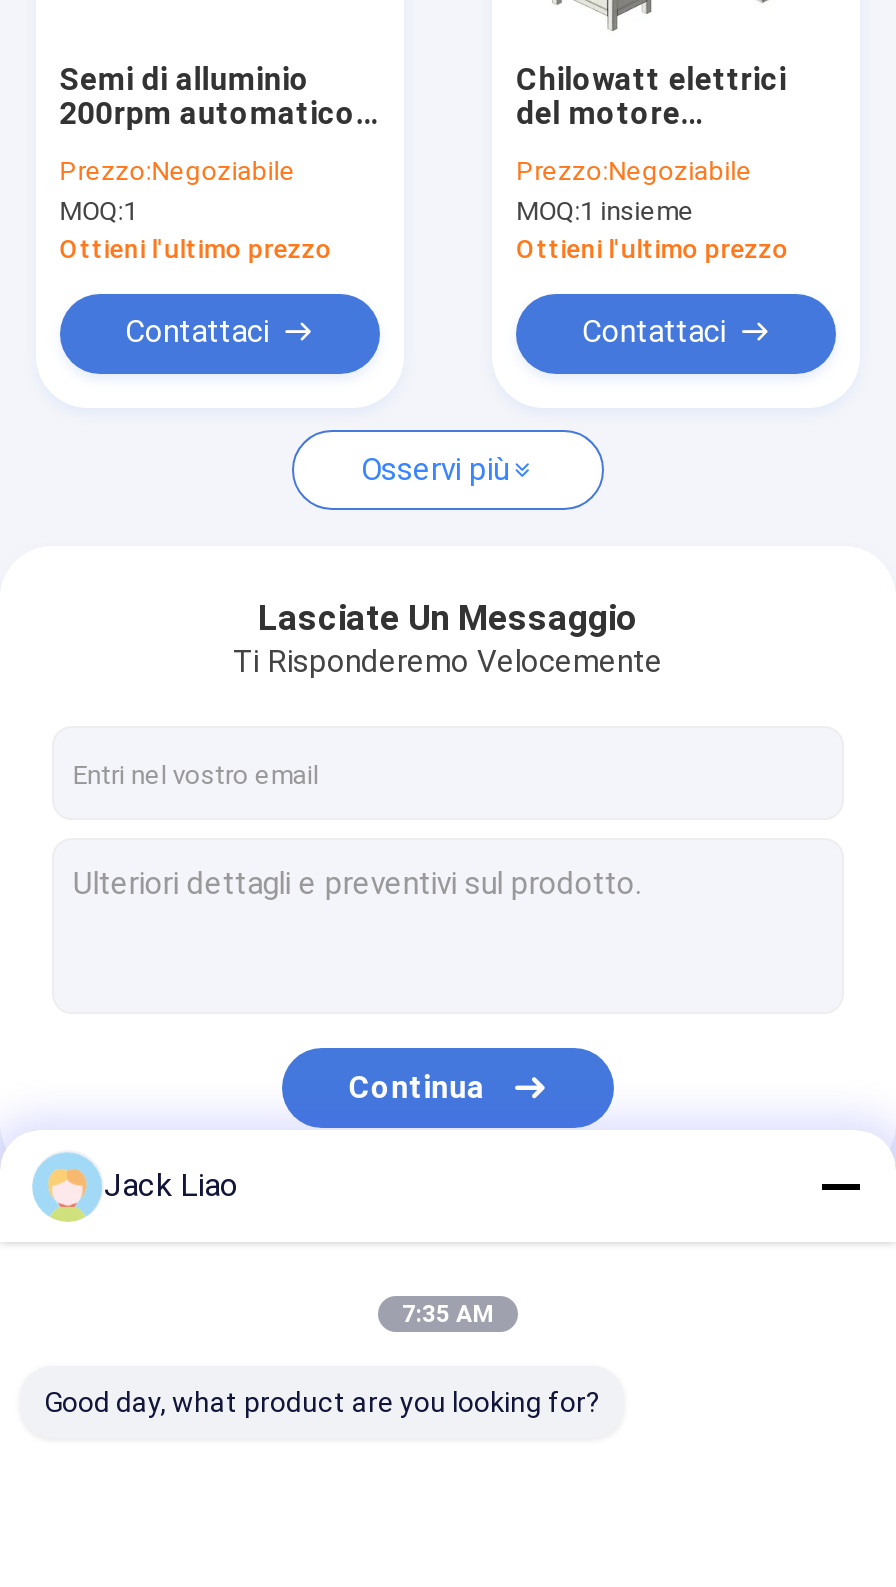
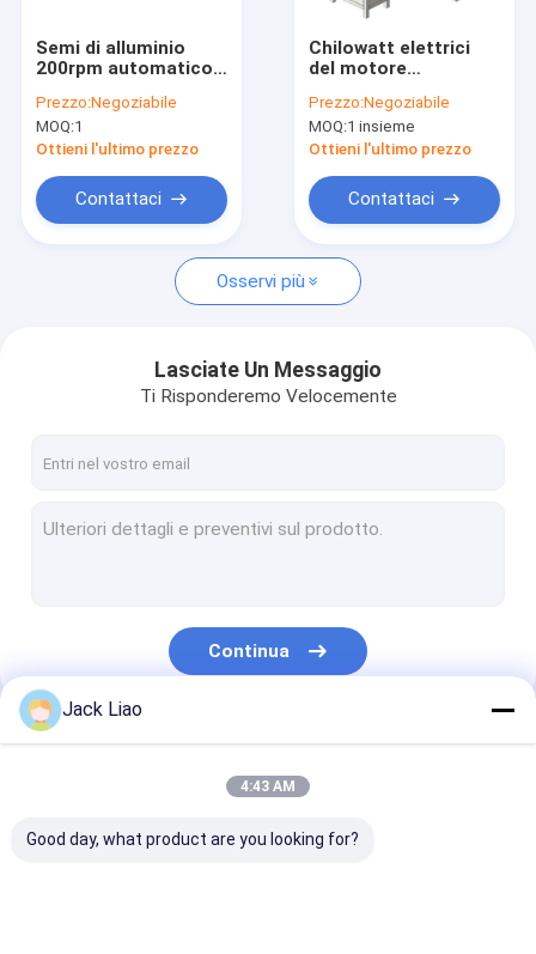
[402,1300,494,1328] 7:35 AM -> [240,778,296,795] 4:43 AM

